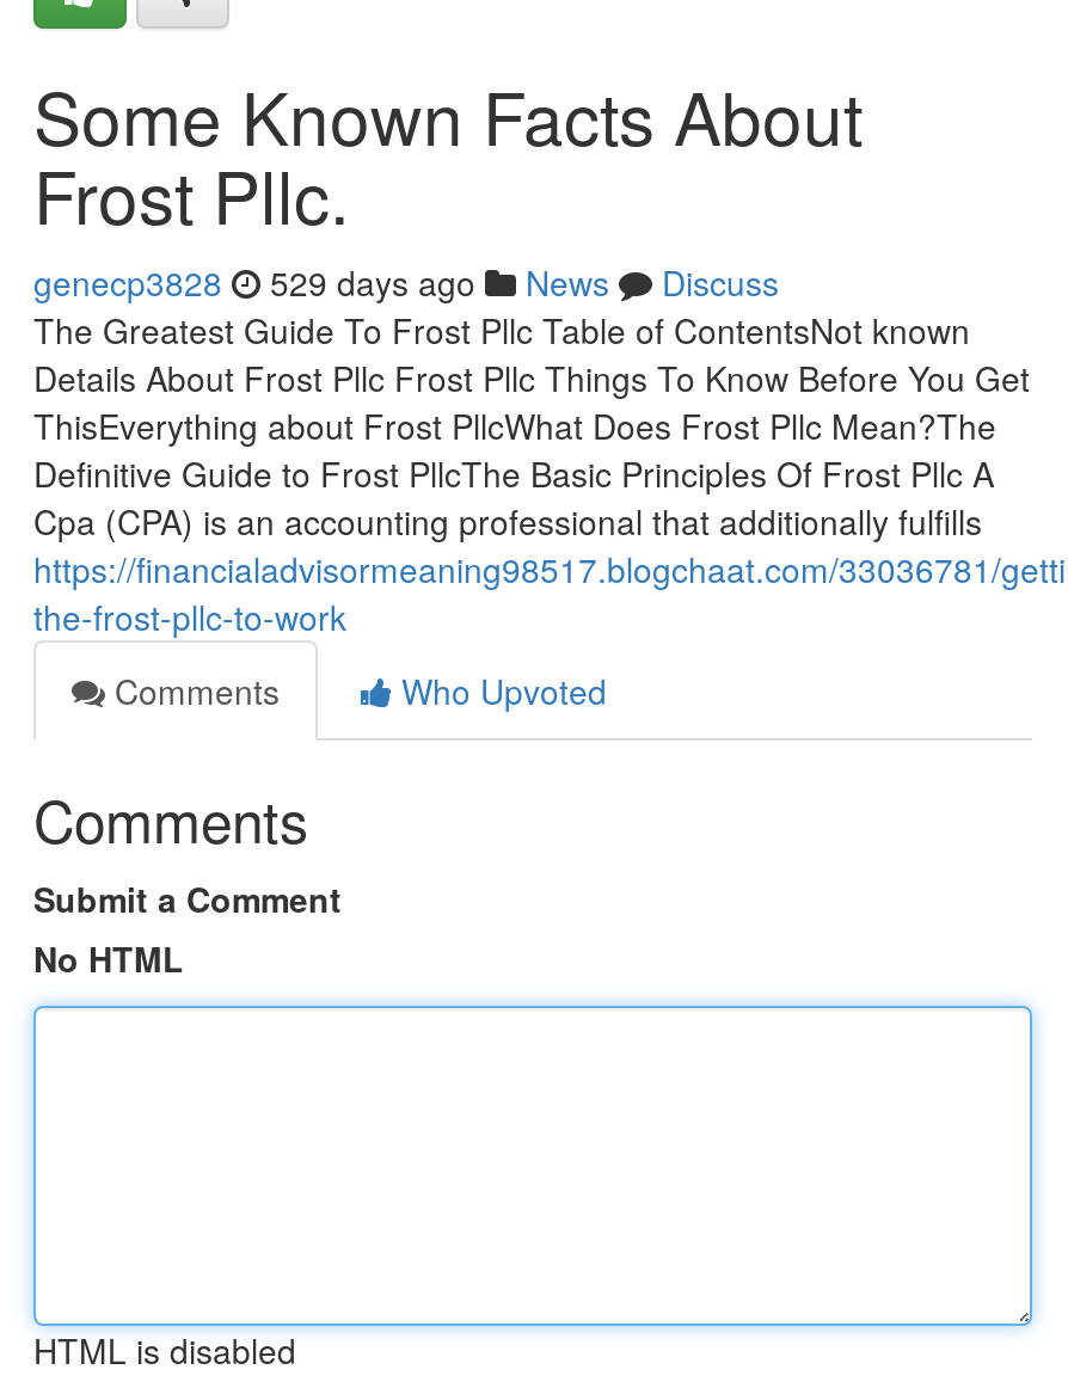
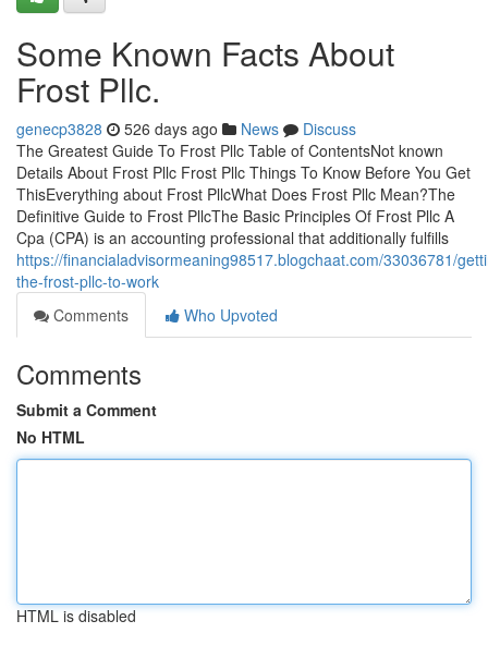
[33,258,779,306] genecp3828 529 days ago News Discuss -> [16,118,356,139] genecp3828 526 days ago News Discuss

